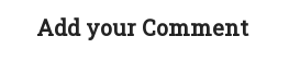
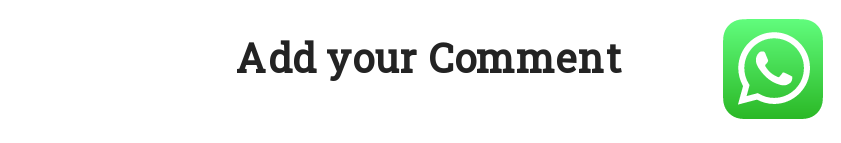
none -> [721,17,825,121] [image]

